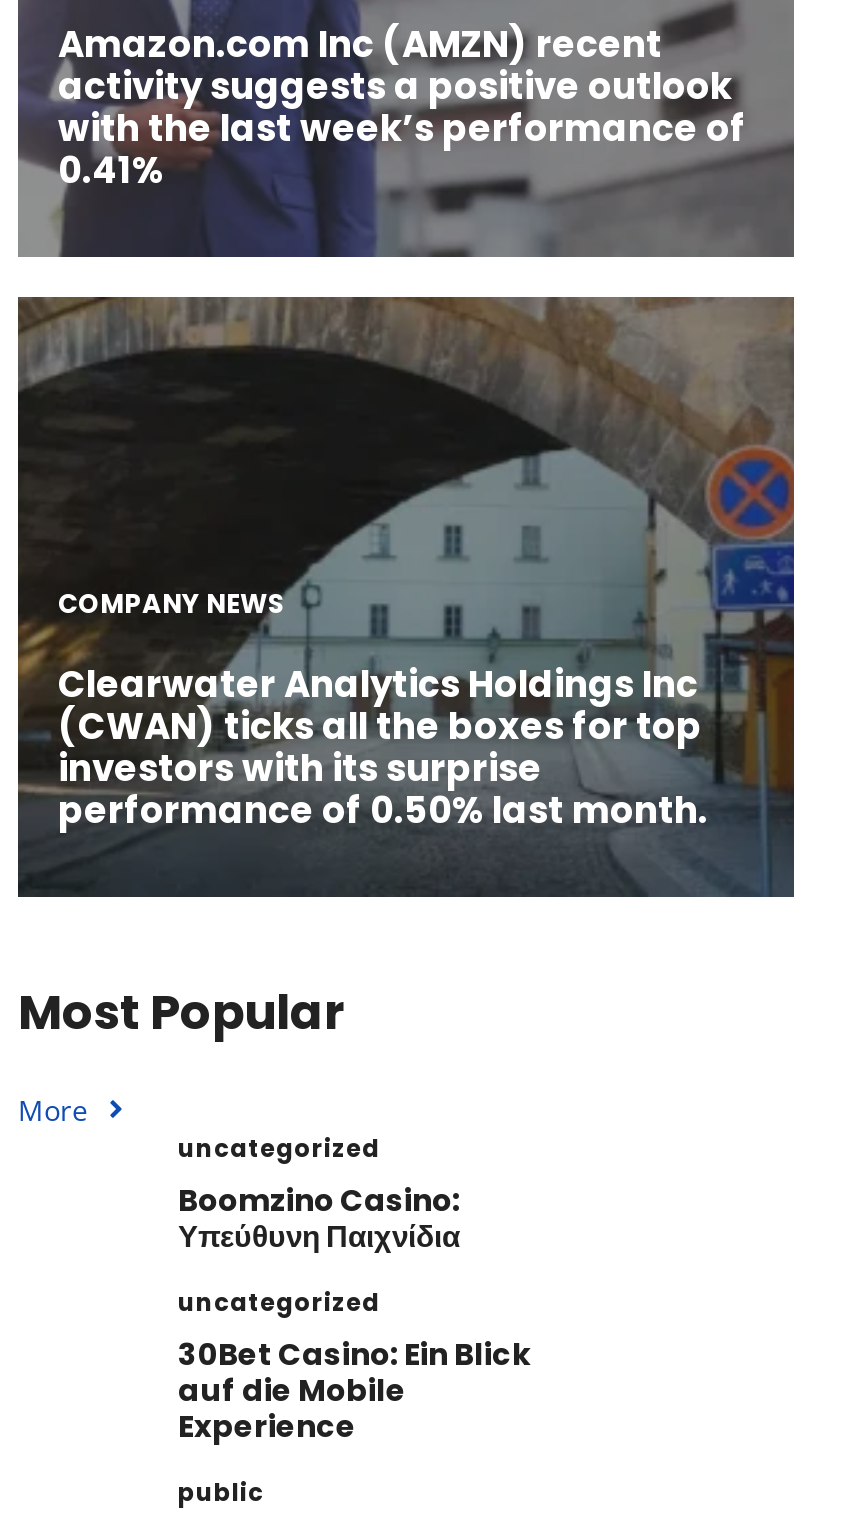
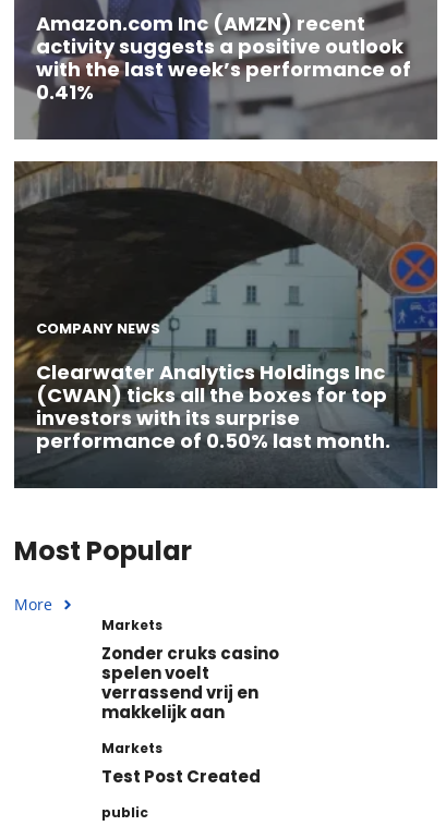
[178,1131,460,1257] uncategorized | Boomzino Casino: | Υπεύθυνη Παιχνίδια -> [101,616,279,724] Markets | Zonder cruks casino | spelen voelt | verrassend vrij en | makkelijk aan
[178,1285,530,1447] uncategorized | 30Bet Casino: Ein Blick | auf die Mobile | Experience -> [101,739,261,788] Markets | Test Post Created

